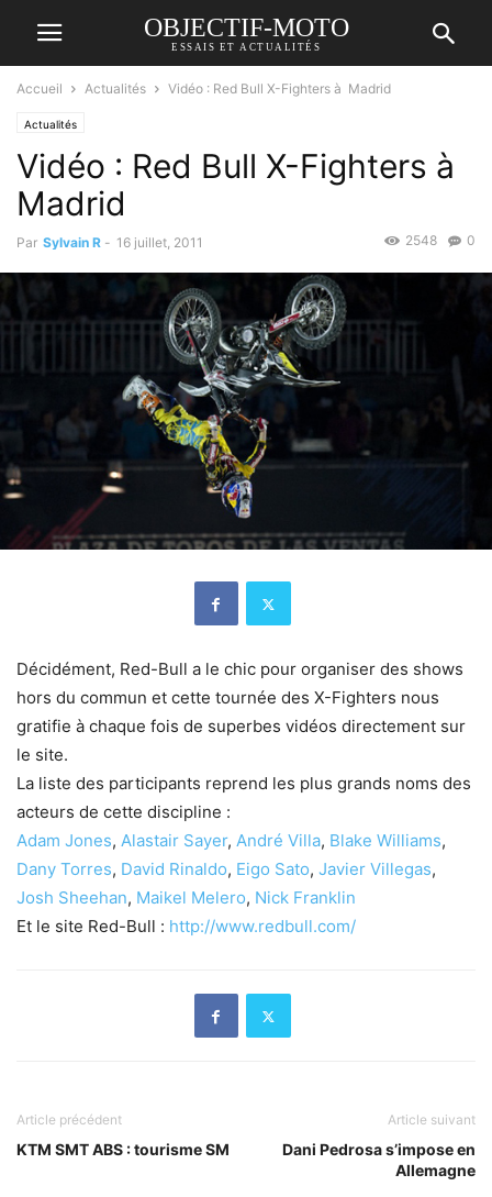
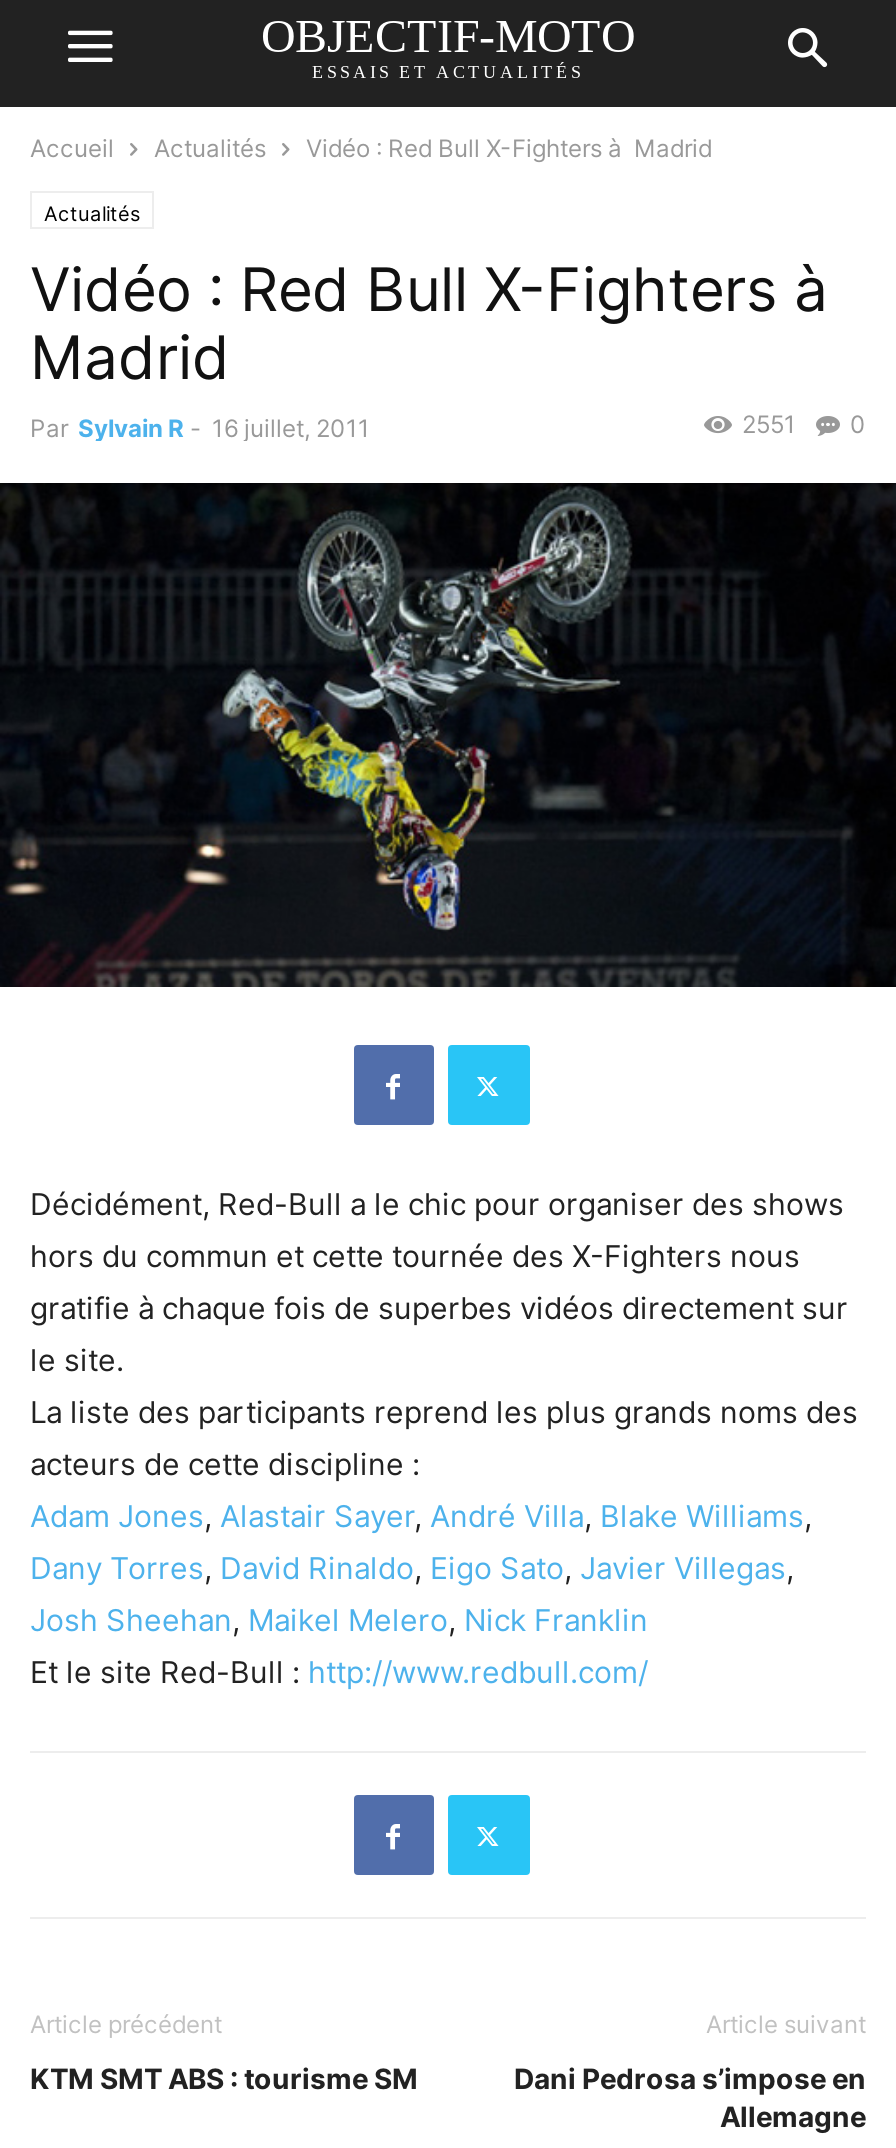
[405,232,476,248] 2548 0 -> [742,409,866,439] 2551 0

